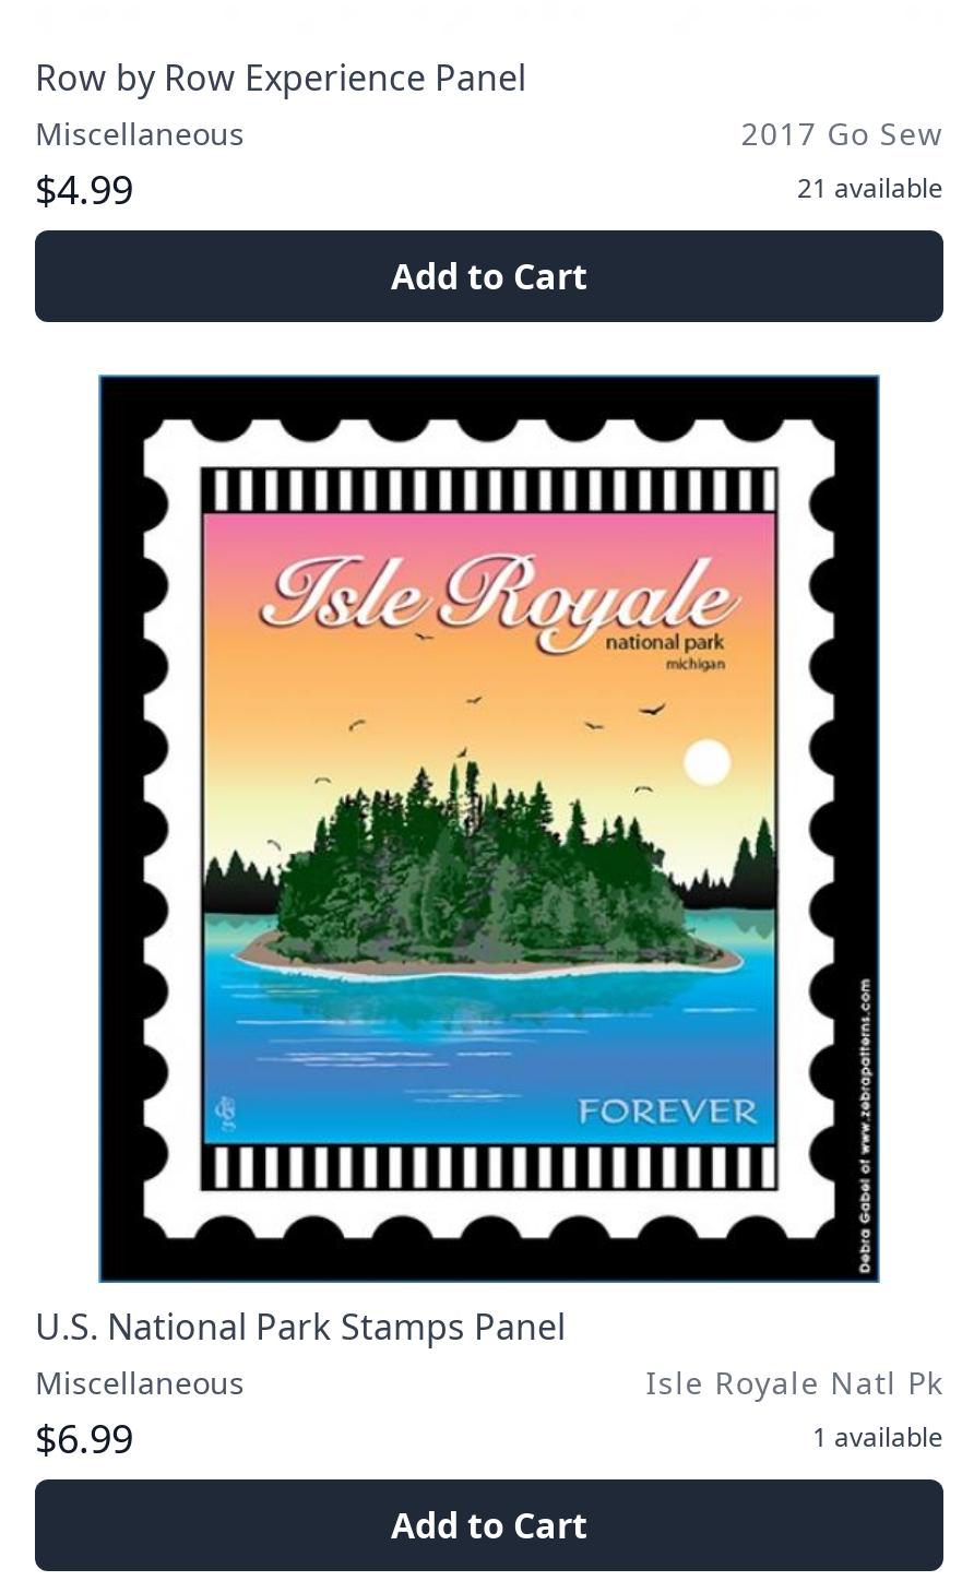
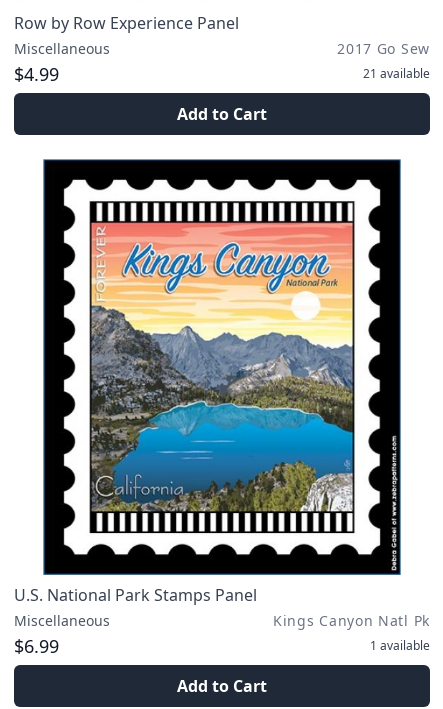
[201,514,777,1148] [image] -> [90,222,354,513] [image]
[646,1362,943,1403] Isle Royale Natl Pk -> [273,611,430,630] Kings Canyon Natl Pk

